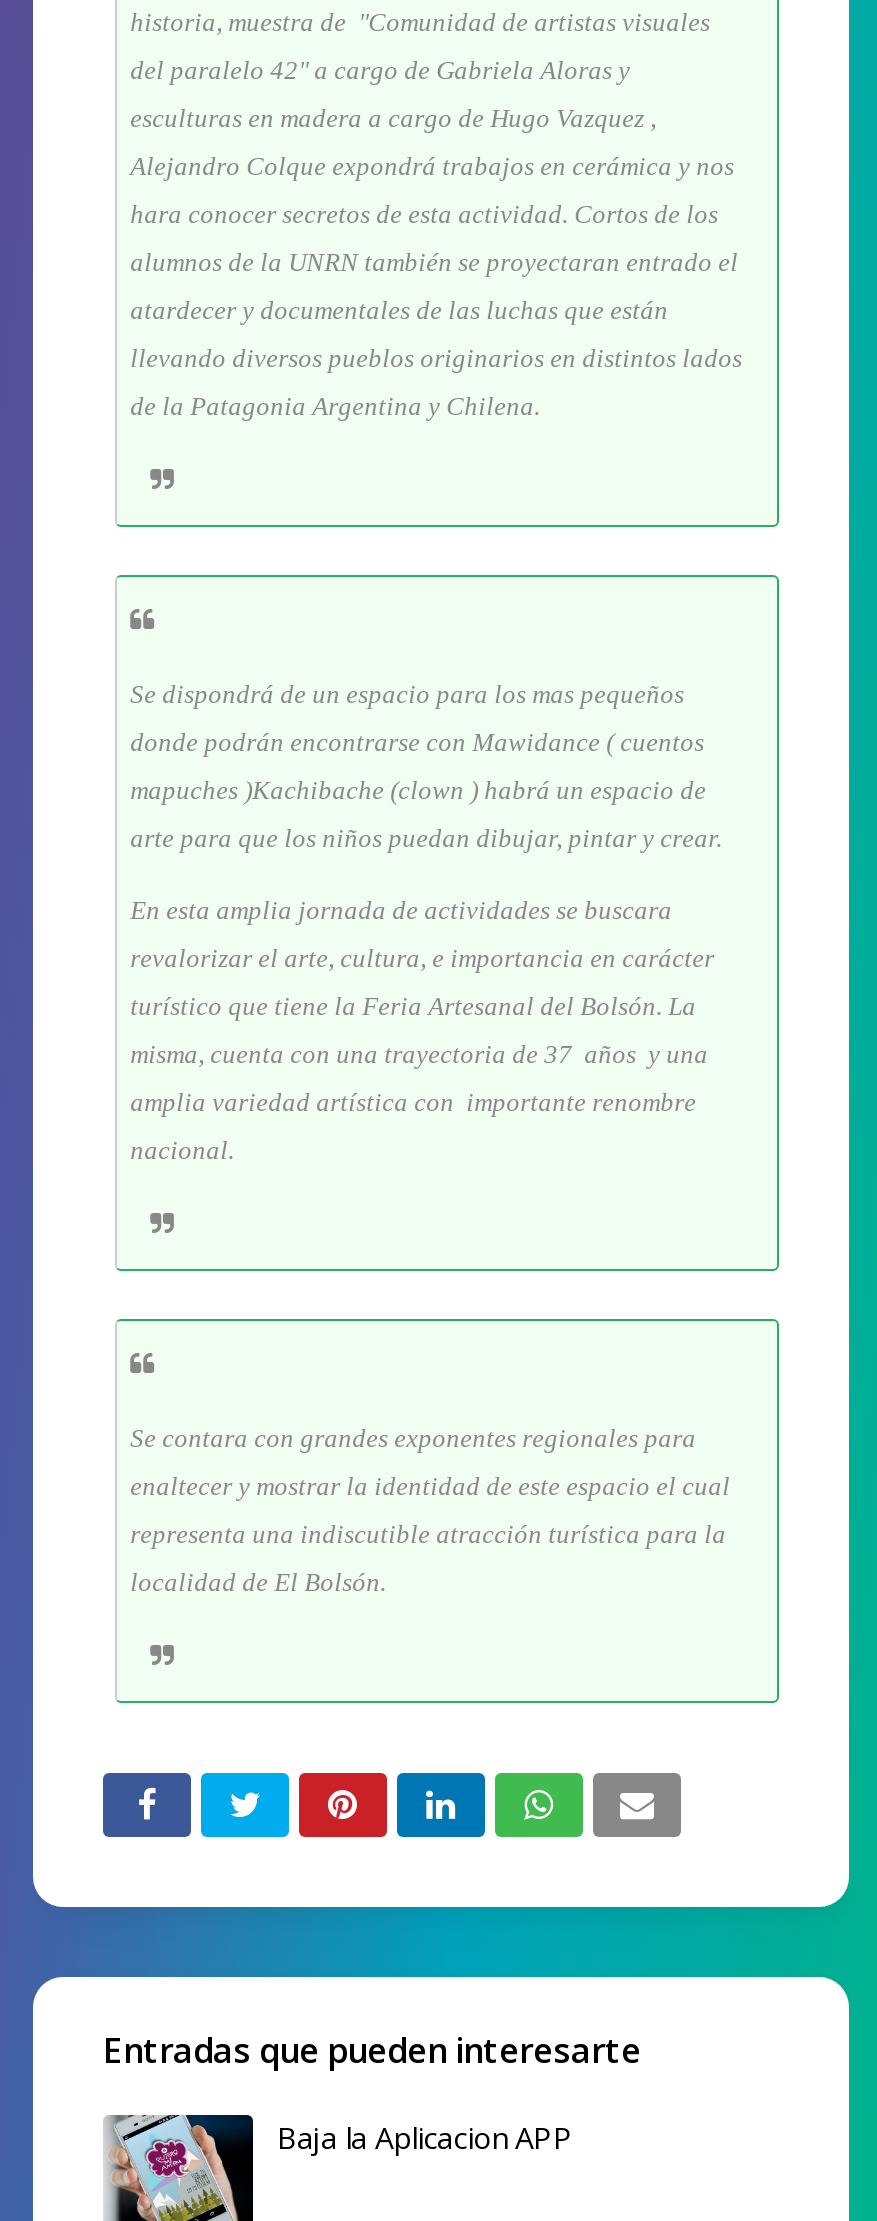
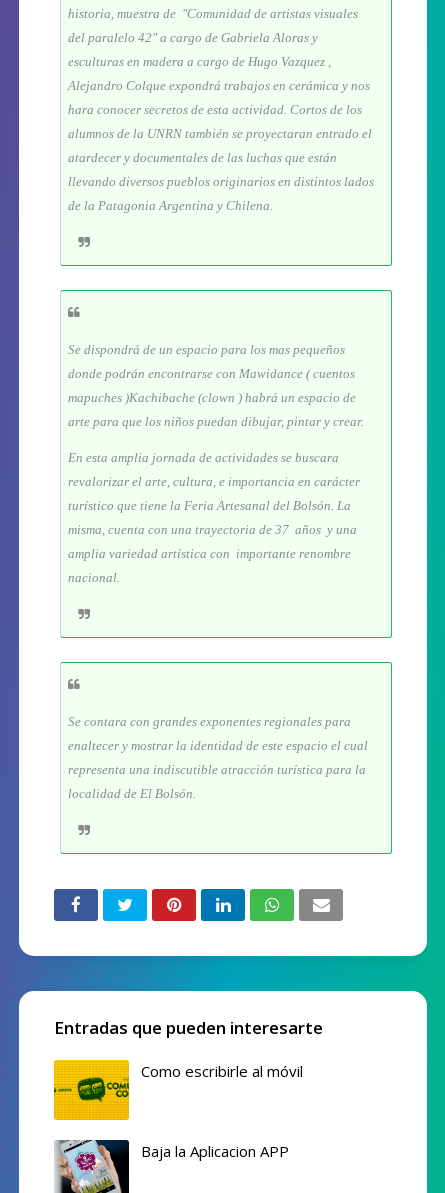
none -> [53,1059,303,1121] [image] | Como escribirle al móvil

